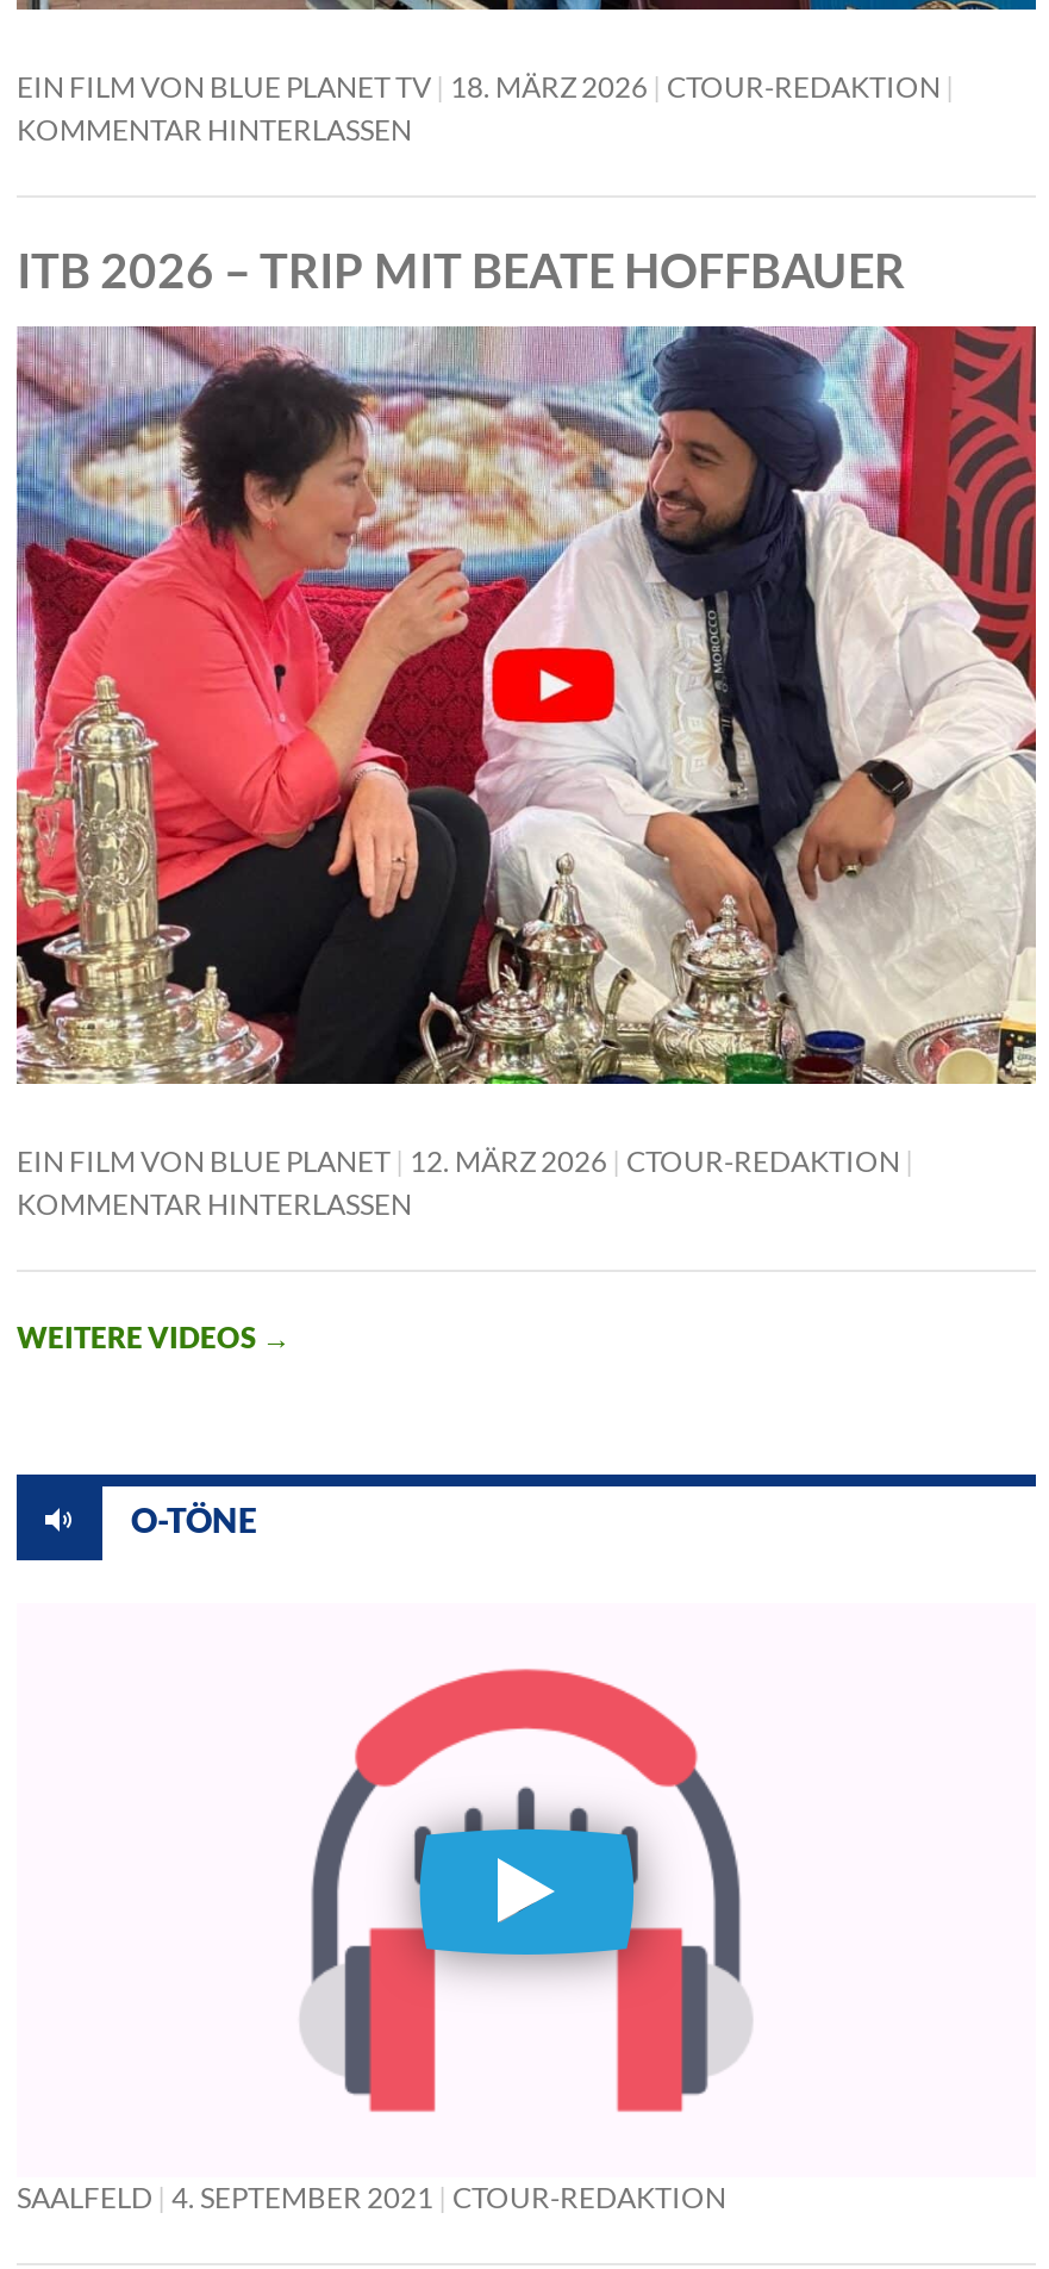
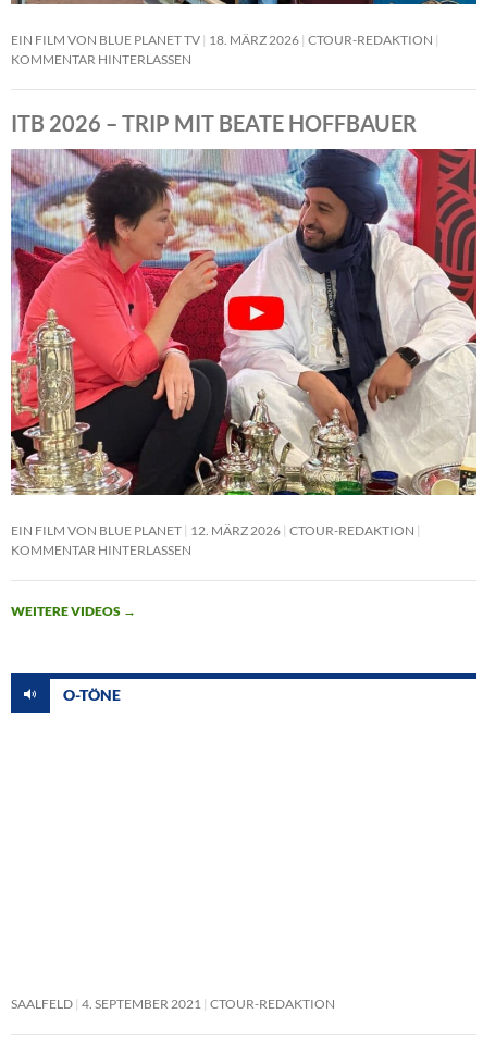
[300,1668,753,2113] [image] -> none

